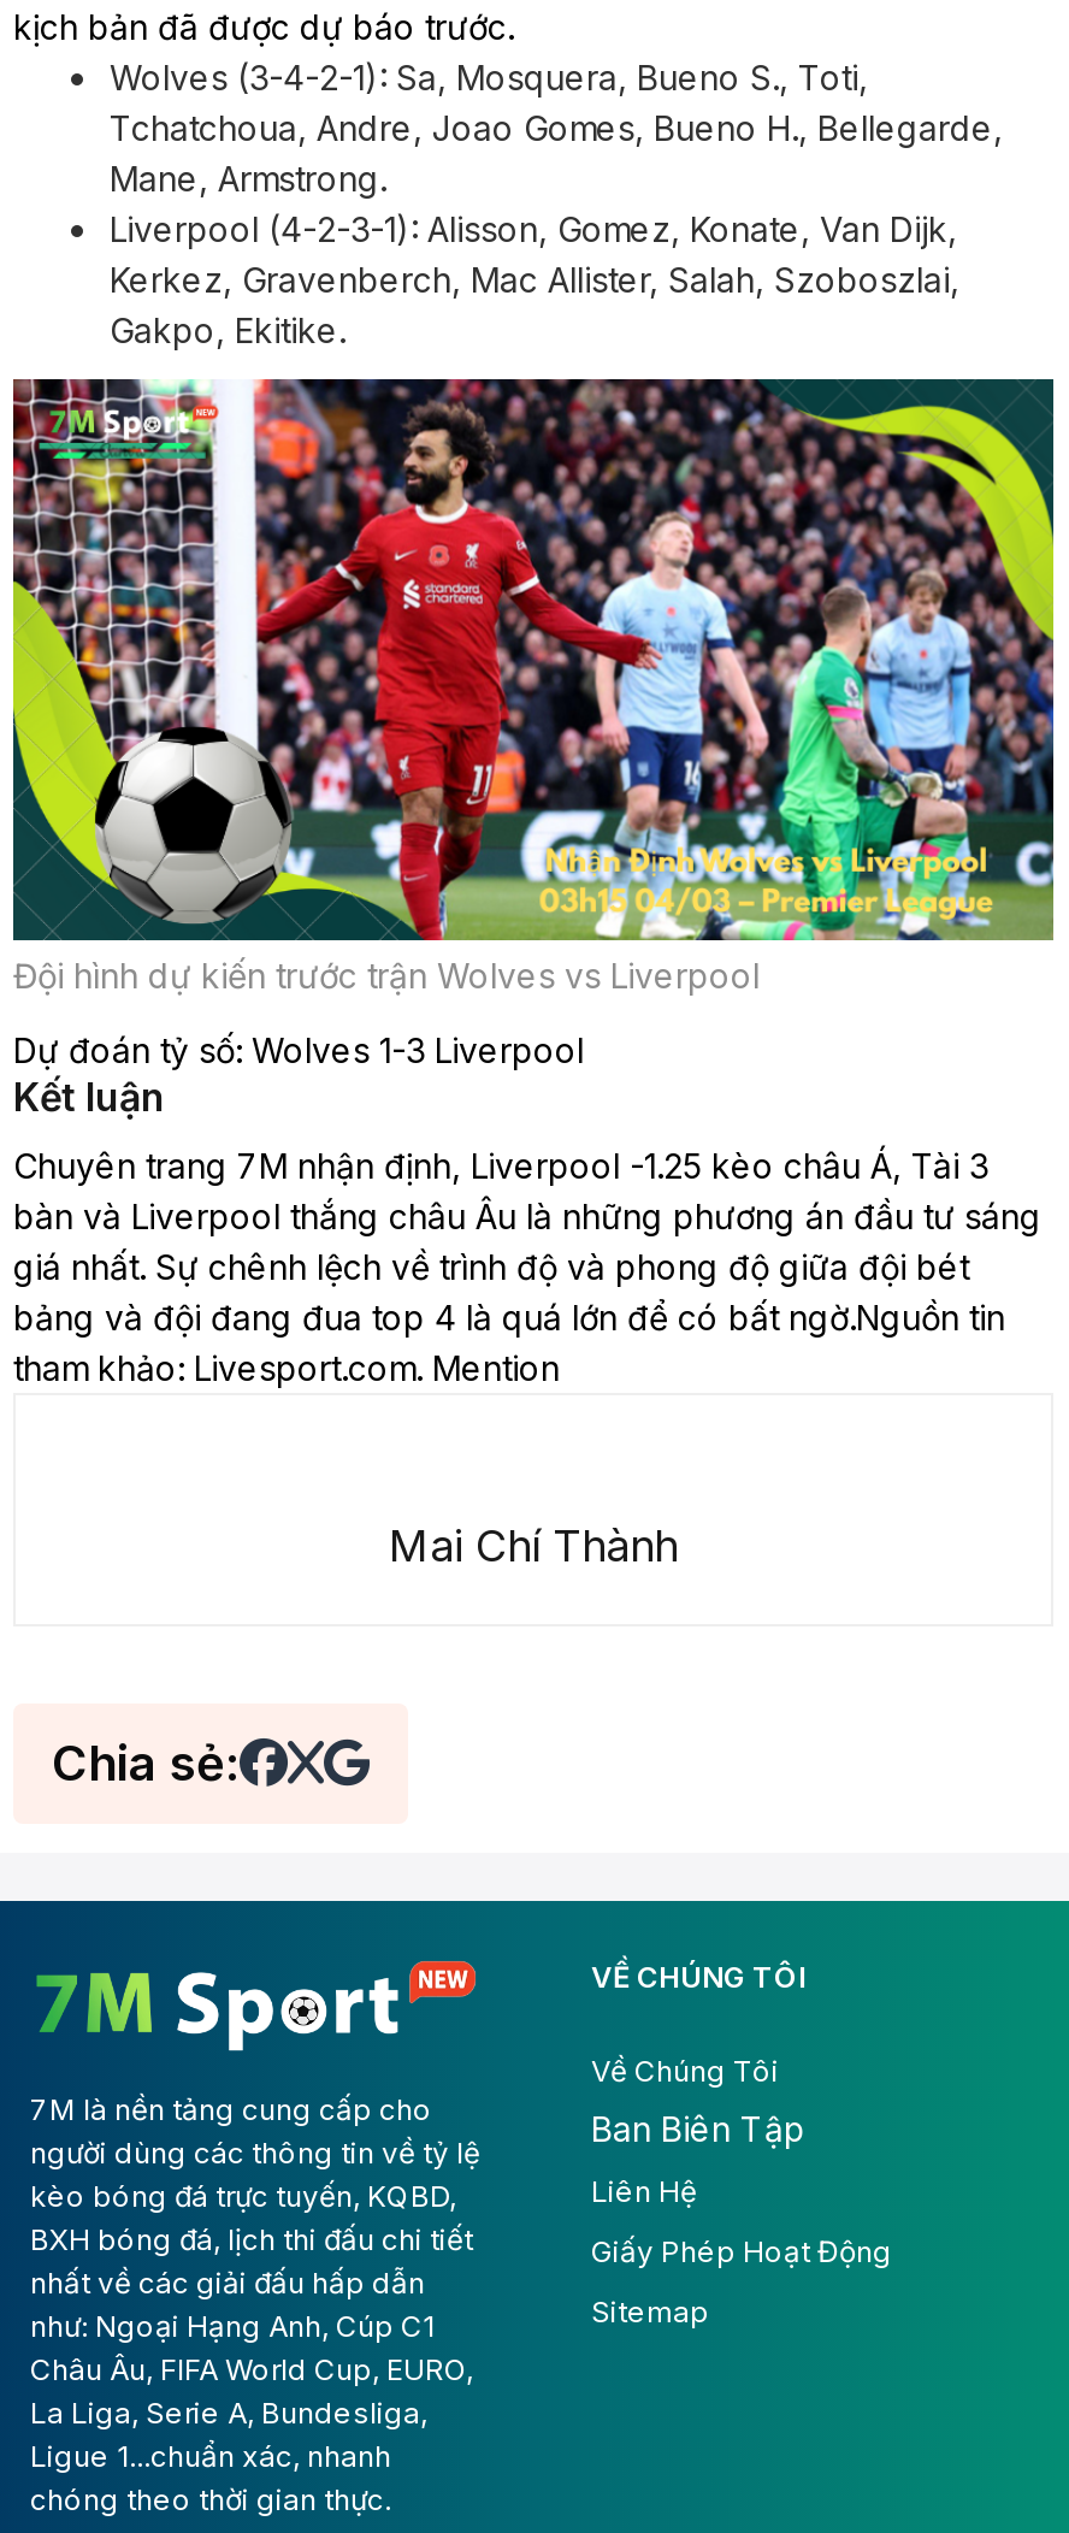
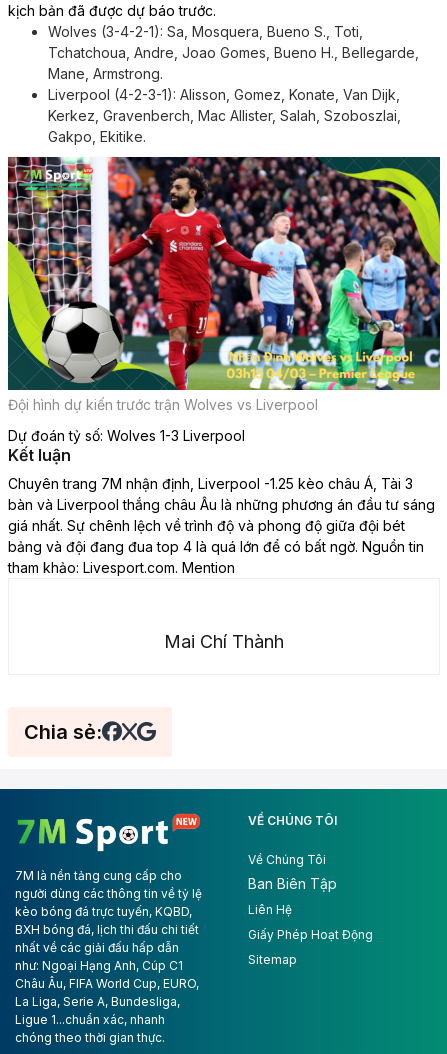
[13,1296,1005,1337] bảng và đội đang đua top 4 là quá lớn để có bất ngờ.Nguồn tin -> [8,538,424,555] bảng và đội đang đua top 4 là quá lớn để có bất ngờ. Nguồn tin

